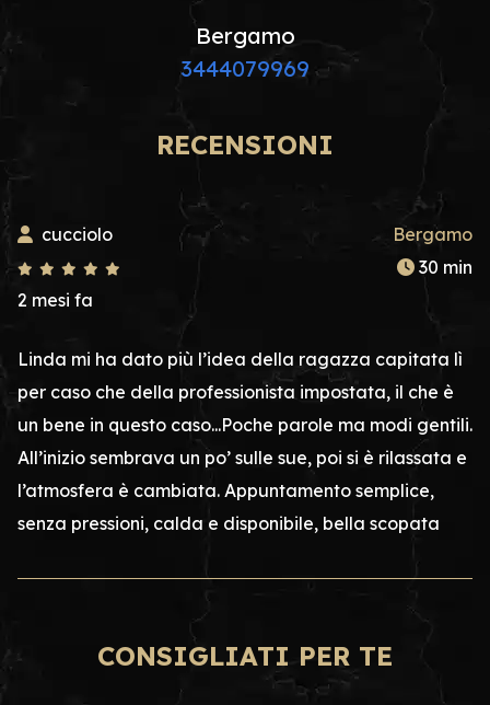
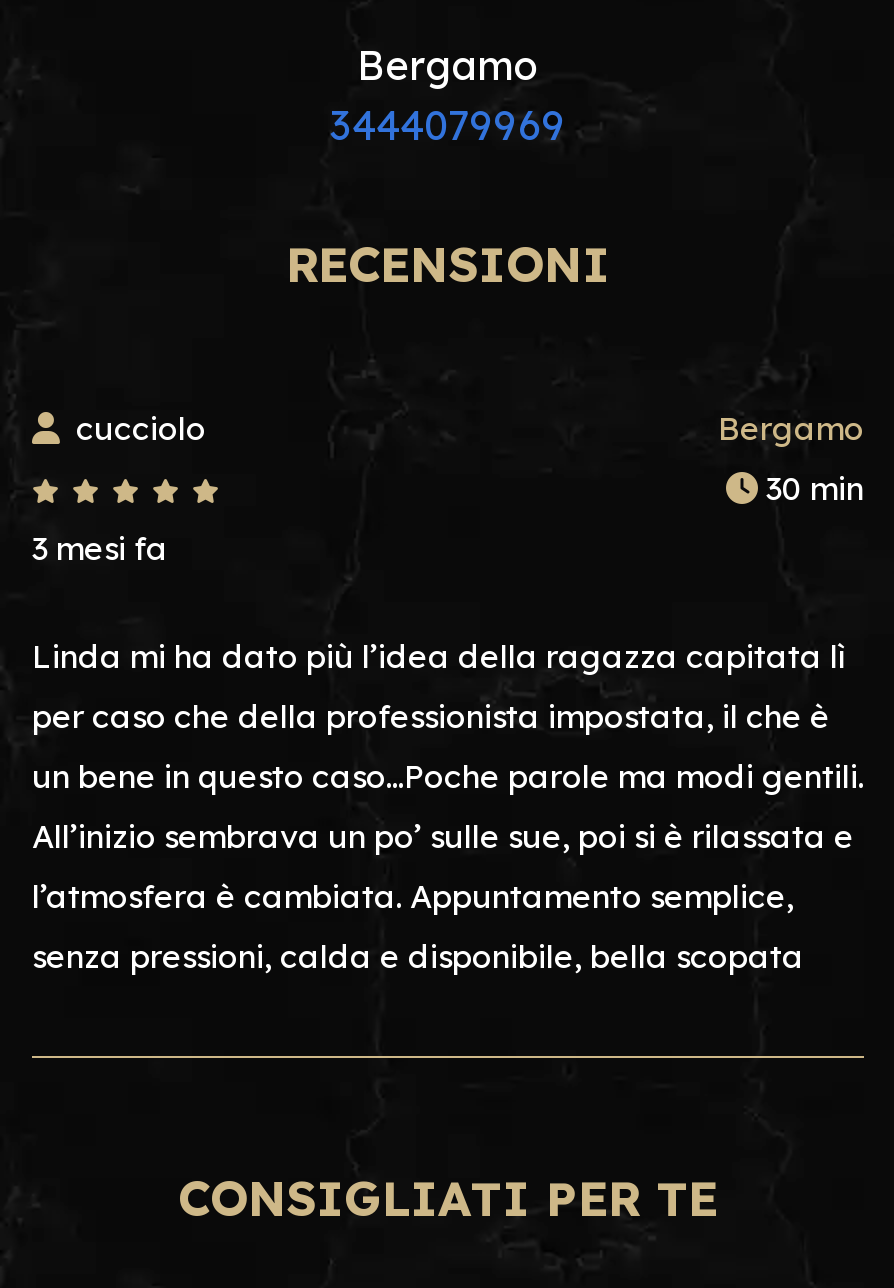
[17,289,93,311] 2 mesi fa -> [32,529,168,569] 3 mesi fa

